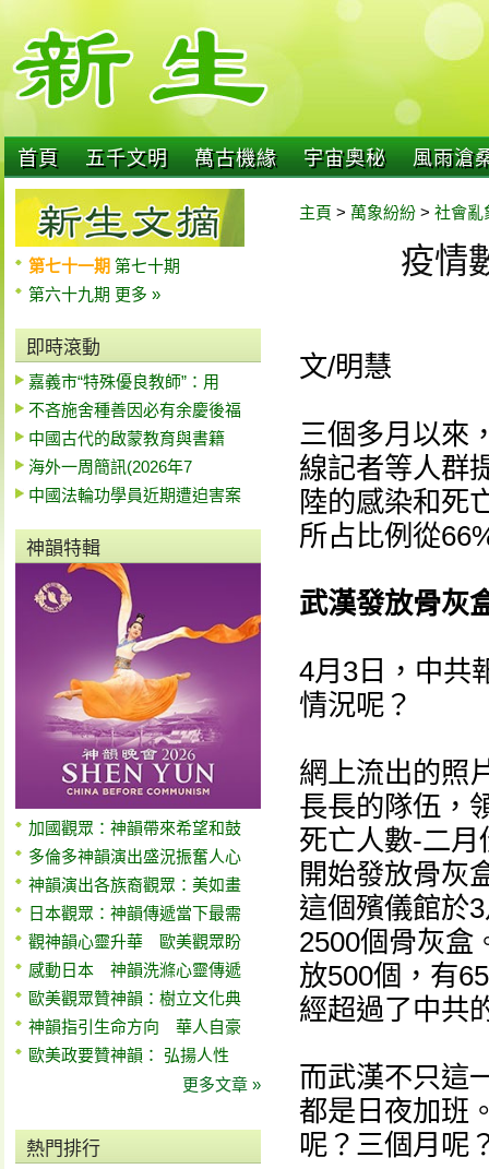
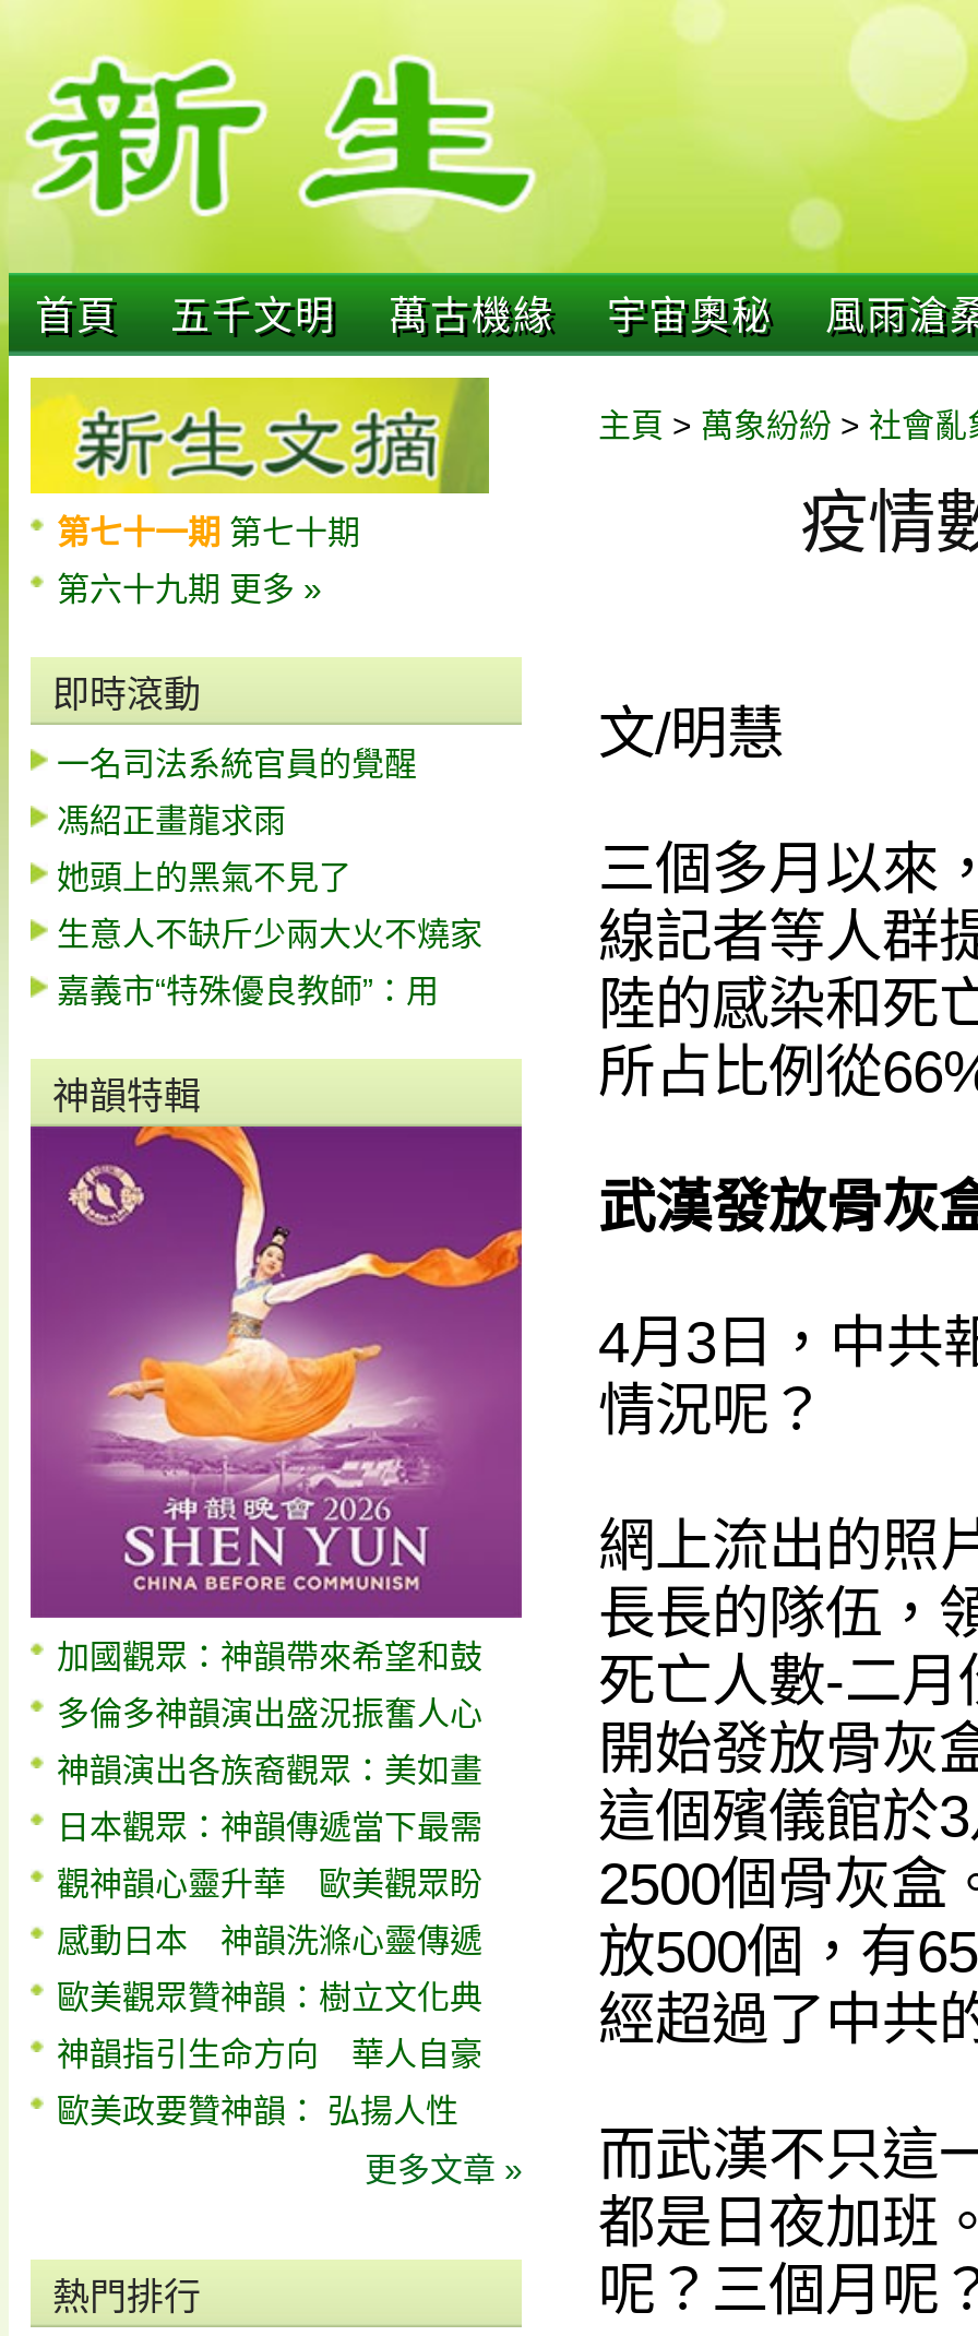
moved [28,372,219,391] -> [57,972,439,1009]: 嘉義市“特殊優良教師”：用
none -> [57,744,482,952] 一名司法系統官員的覺醒 | 馮紹正畫龍求雨 | 她頭上的黑氣不見了 | 生意人不缺斤少兩大火不燒家
[28,401,241,504] 不吝施舍種善因必有余慶後福 | 中國古代的啟蒙教育與書籍 | 海外一周簡訊(2026年7 | 中國法輪功學員近期遭迫害案 -> none

